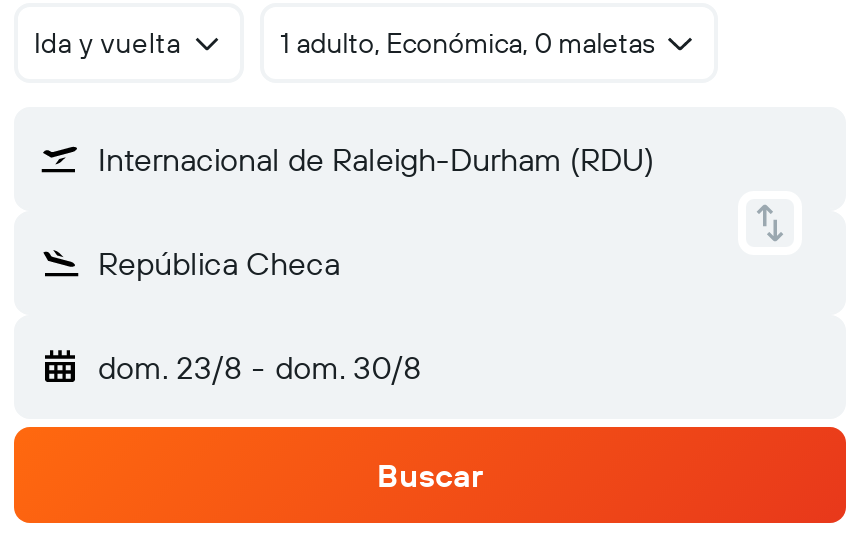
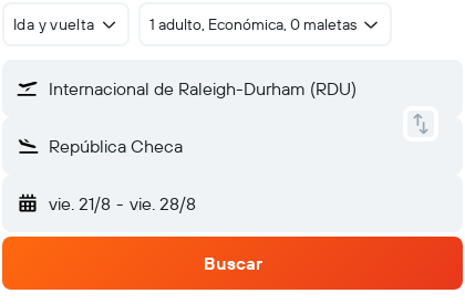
[98,347,421,387] dom. 23/8 - dom. 30/8 -> [49,192,196,214] vie. 21/8 - vie. 28/8

